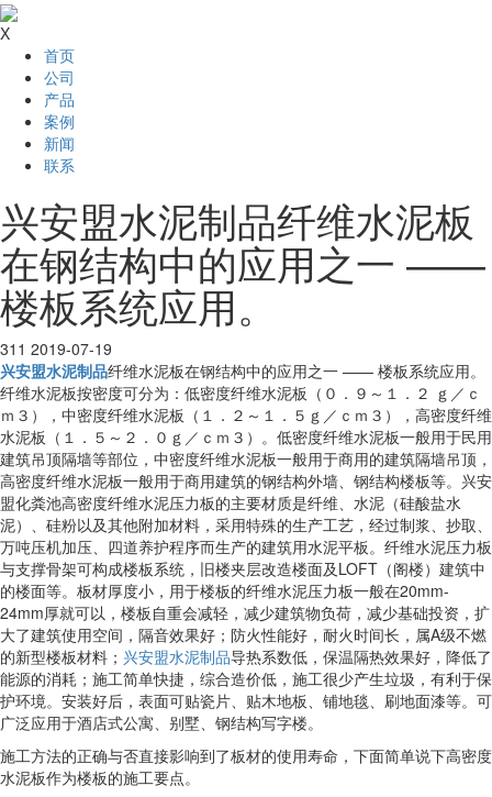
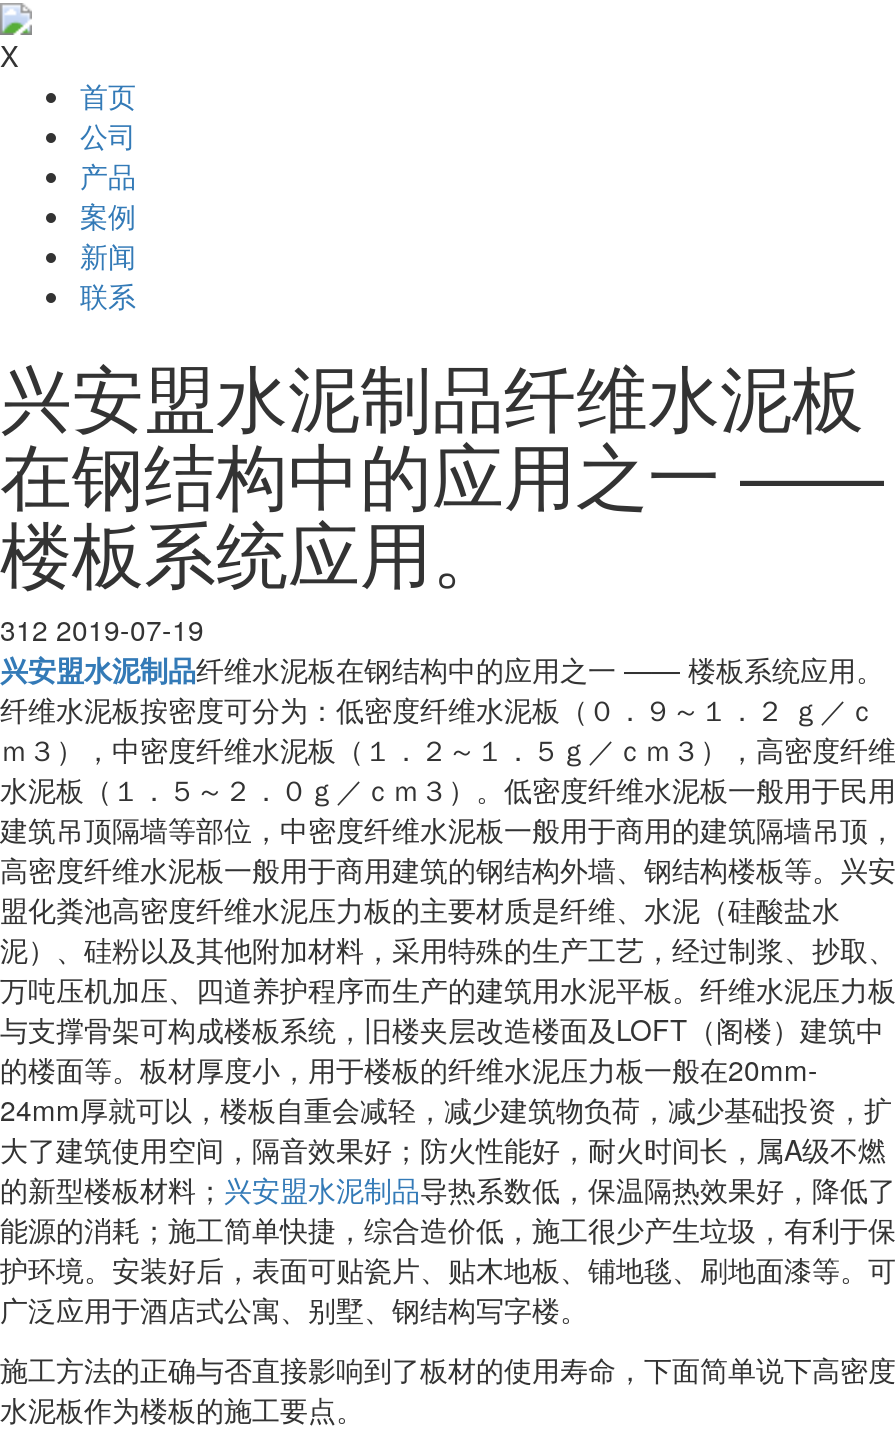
[0,338,112,360] 311 2019-07-19 -> [0,610,204,650] 312 2019-07-19

